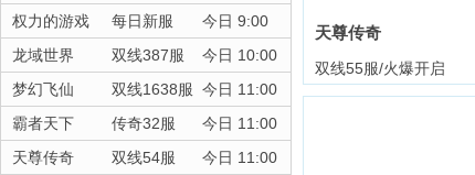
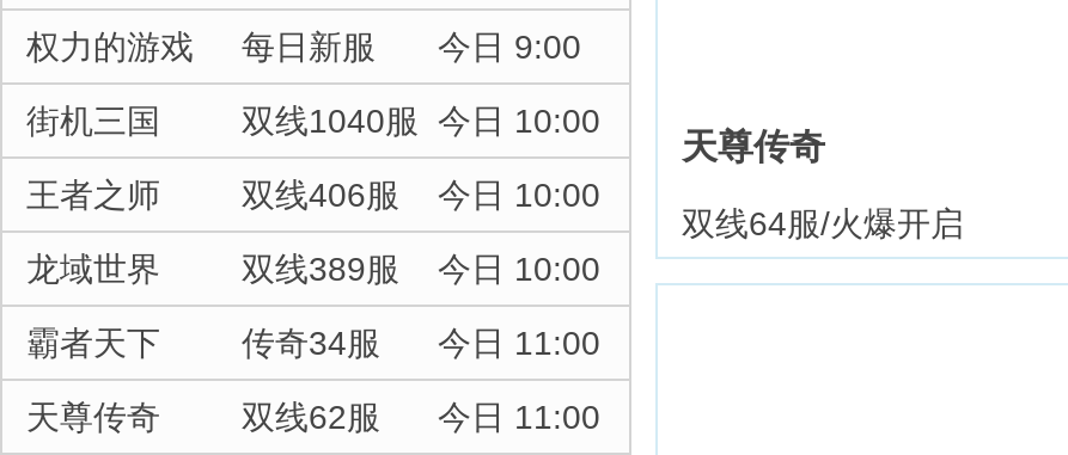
none -> [26,102,600,214] 街机三国 | 双线1040服 今日 10:00 | 王者之师 | 双线406服 | 今日 10:00
moved [12,46,277,64] -> [26,250,600,288]: 龙域世界 | 今日 10:00
[112,46,277,64] 双线387服 今日 10:00 -> [242,250,600,288] 双线389服 今日 10:00
[310,59,445,77] 双线55服/火爆开启 -> [672,204,964,242] 双线64服/火爆开启
[12,80,277,98] 梦幻飞仙 | 双线1638服 今日 11:00 -> none
[112,114,277,132] 传奇32服 今日 11:00 -> [242,324,600,362] 传奇34服 今日 11:00
[112,149,277,166] 双线54服 今日 11:00 -> [242,398,600,436] 双线62服 今日 11:00

